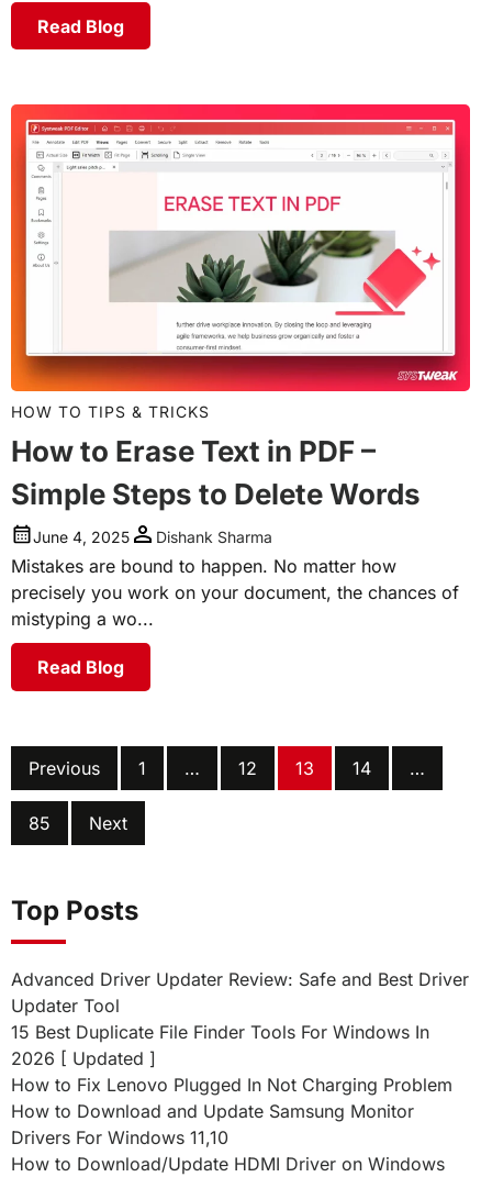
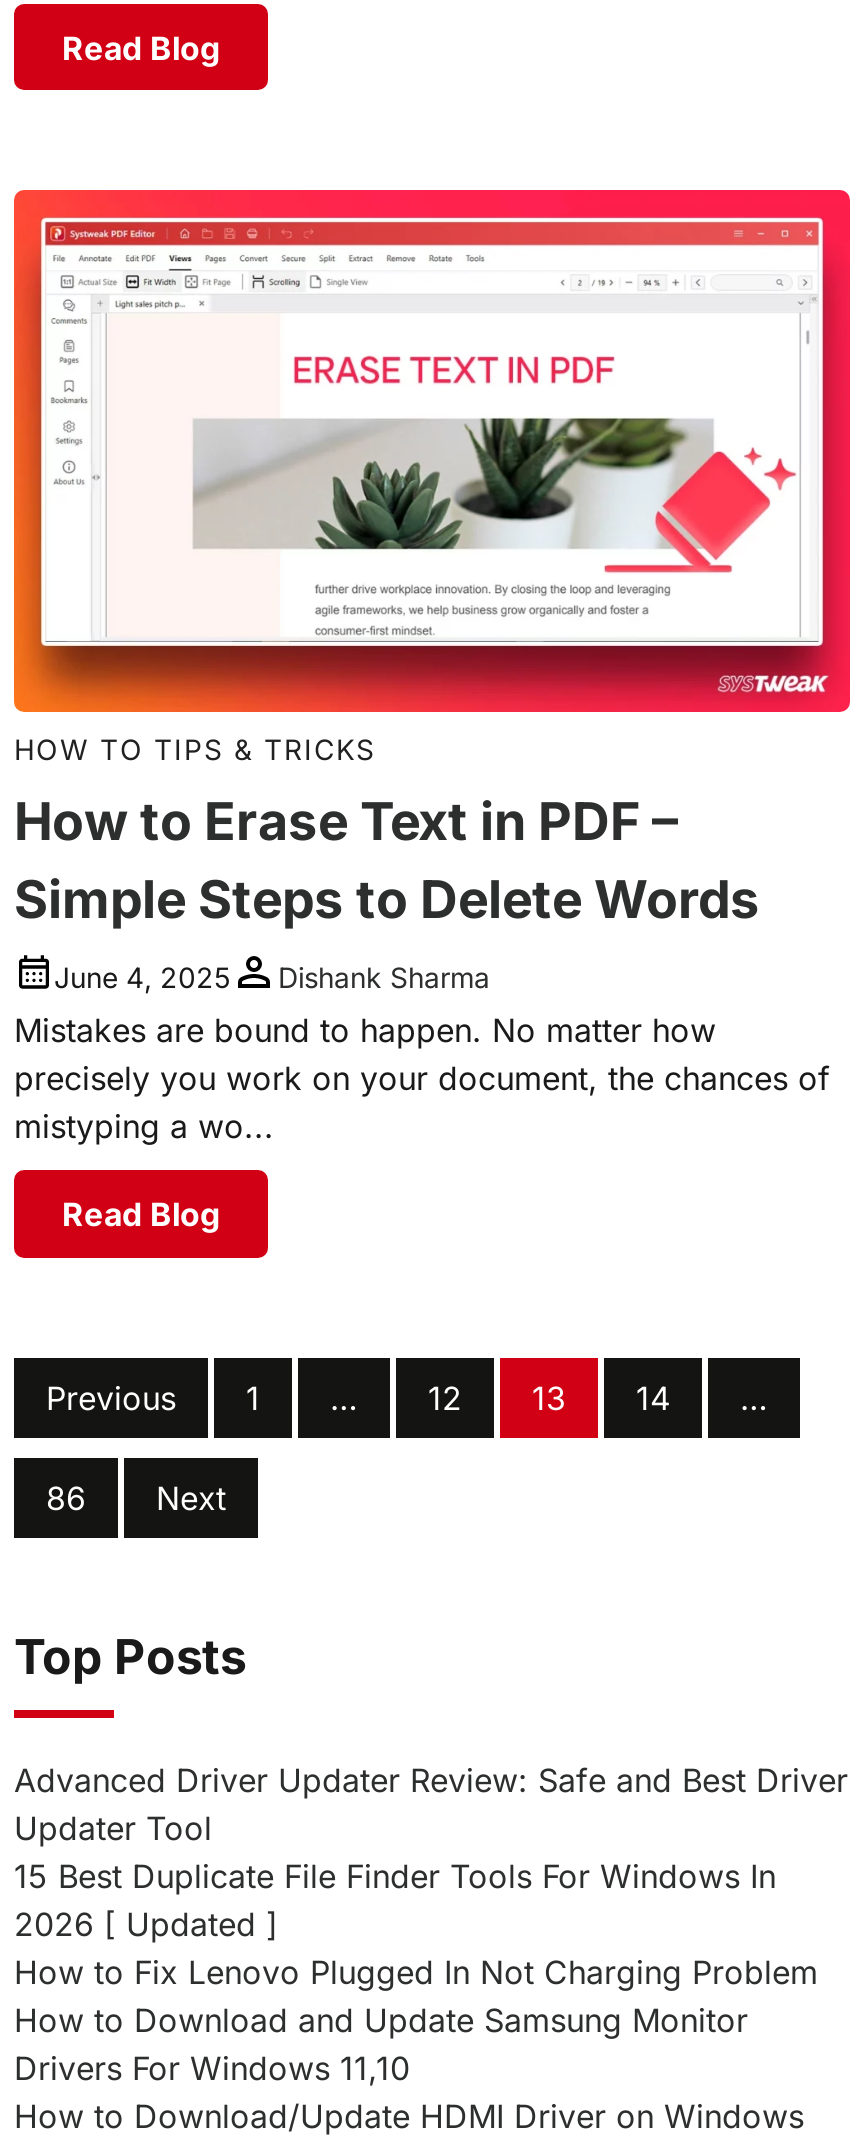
[29,812,127,834] 85 Next -> [46,1477,226,1517] 86 Next

